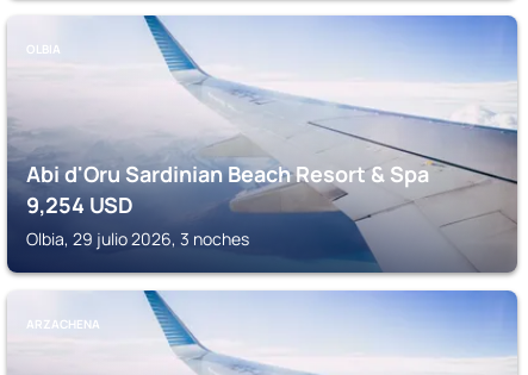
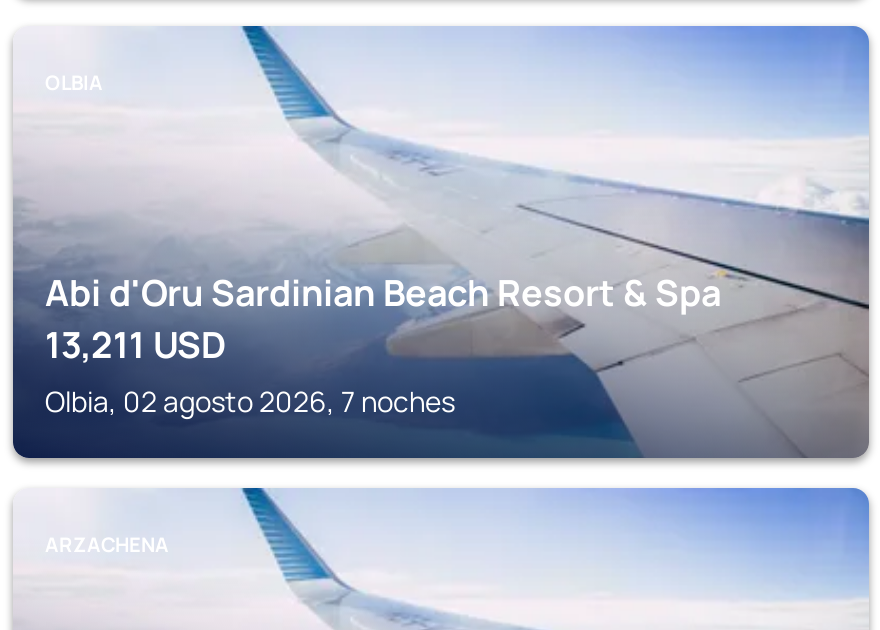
[26,190,133,219] 9,254 USD -> [45,320,227,368] 13,211 USD
[26,227,249,250] Olbia, 29 julio 2026, 3 noches -> [45,382,455,420] Olbia, 02 agosto 2026, 7 noches

